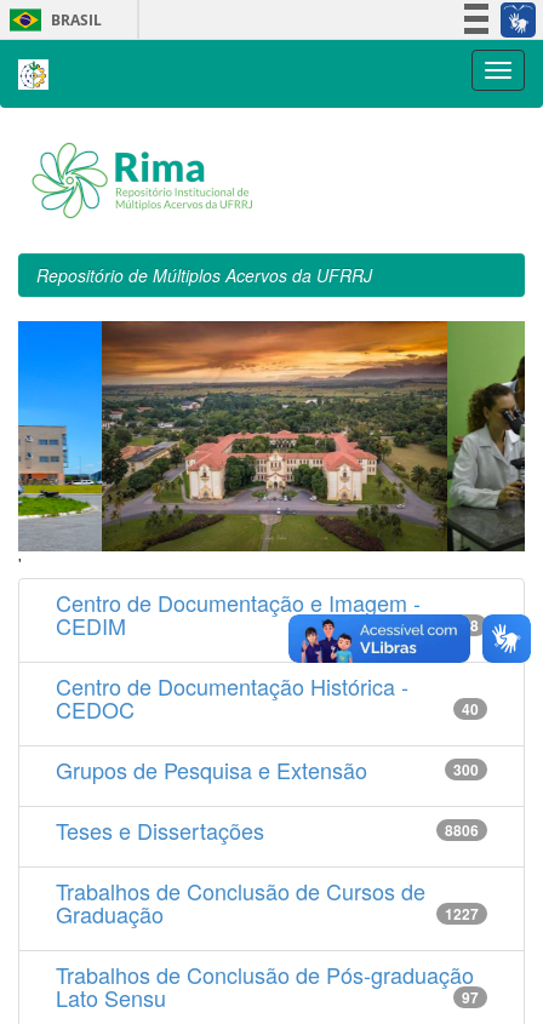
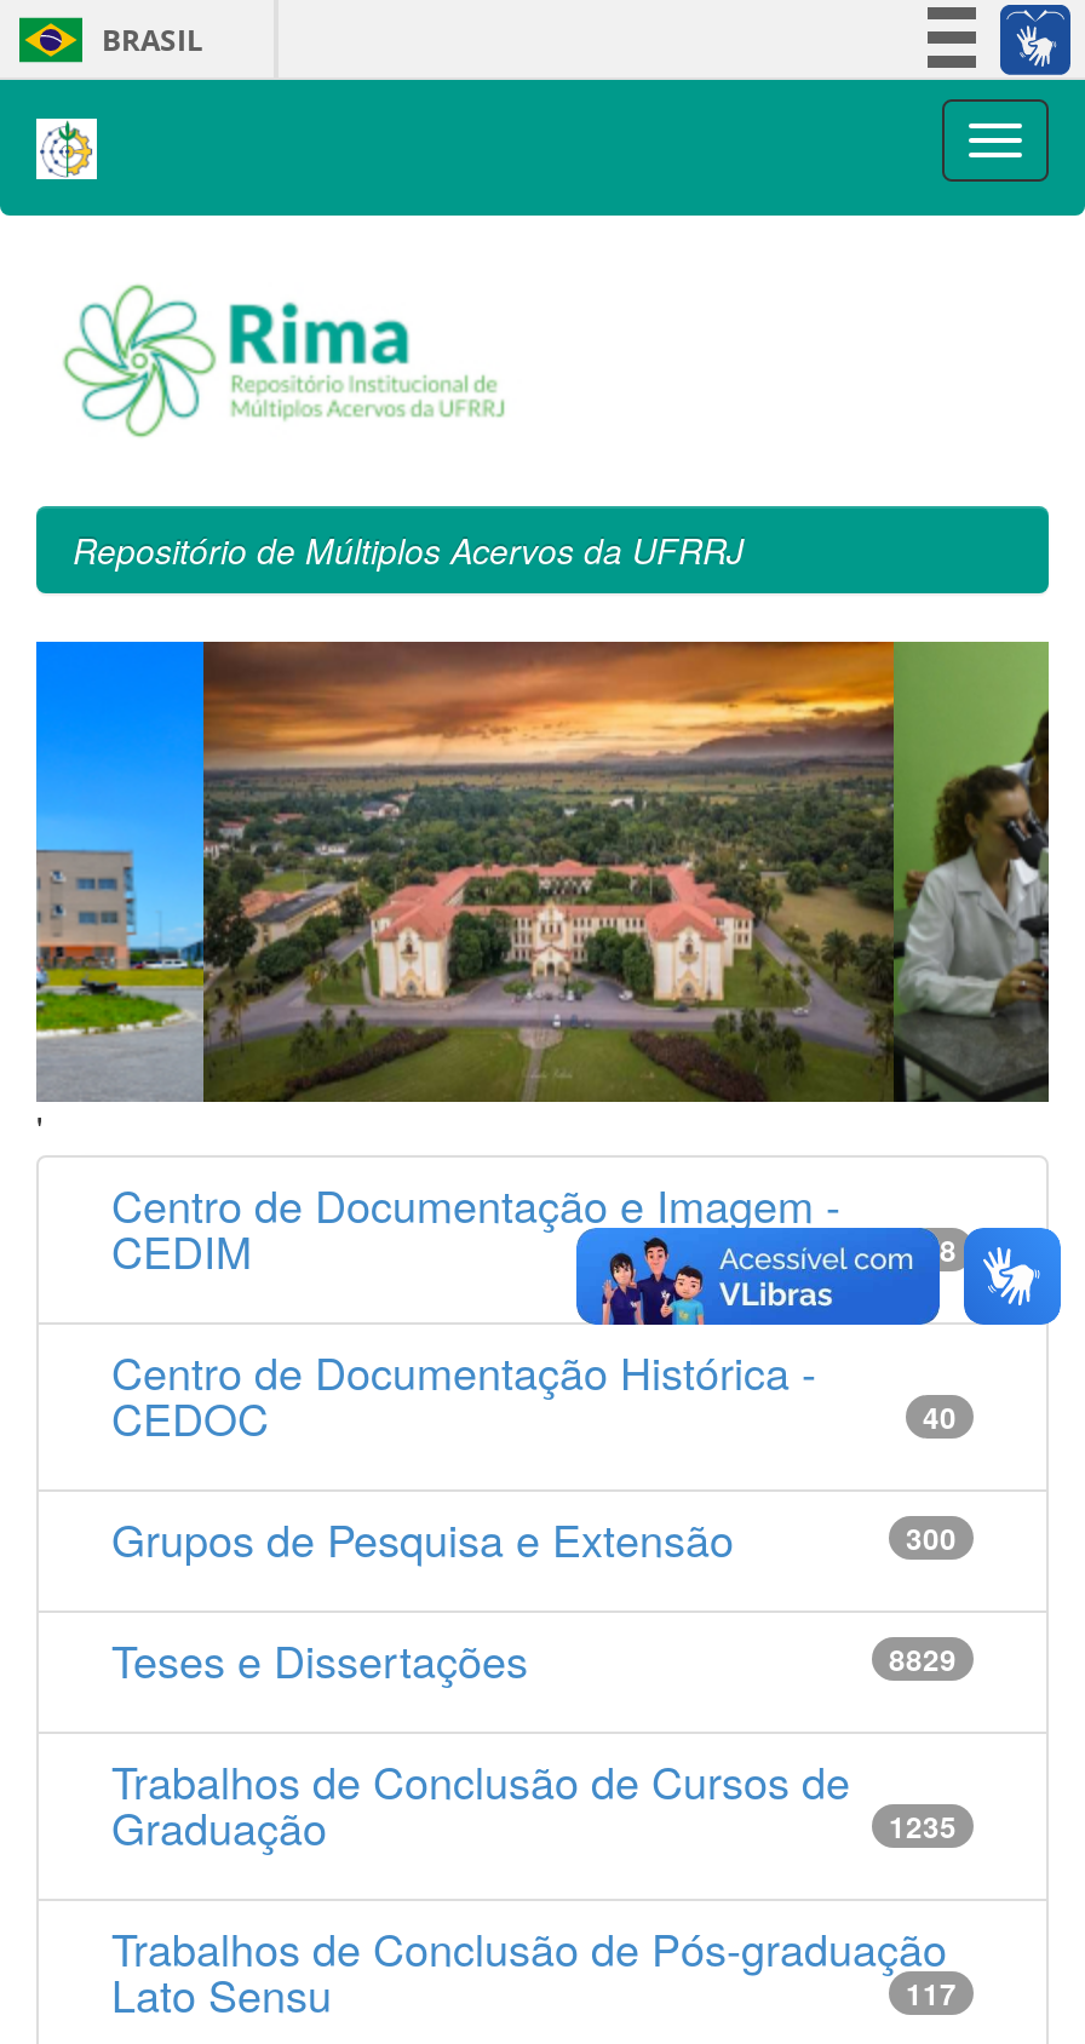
[445,819,479,841] 8806 -> [889,1637,957,1680] 8829
[445,903,479,924] 1227 -> [889,1804,957,1847] 1235
[462,986,479,1008] 97 -> [906,1971,957,2014] 117

